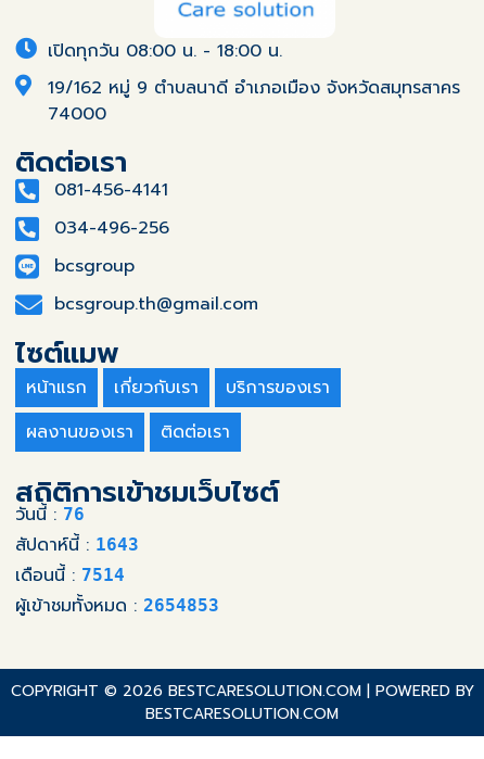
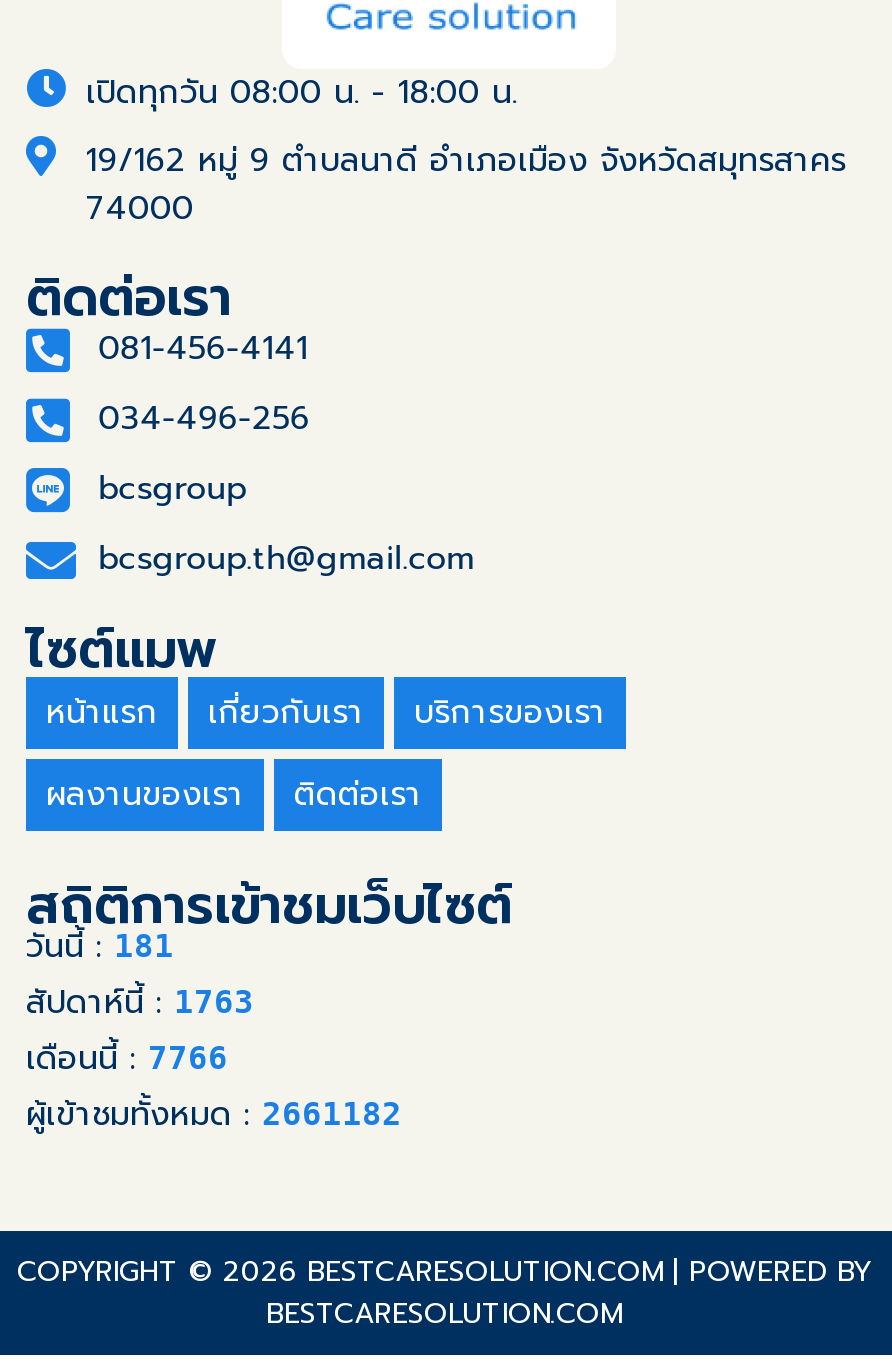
[15,501,85,527] วันนี้ :76 -> [26,922,174,970] วันนี้ :181
[15,532,139,558] สัปดาห์นี้ : 1643 -> [26,978,254,1026] สัปดาห์นี้ : 1763
[15,562,125,588] เดือนนี้ : 7514 -> [26,1034,228,1082] เดือนนี้ : 7766
[15,592,219,618] ผู้เข้าชมทั้งหมด : 2654853 -> [26,1090,402,1138] ผู้เข้าชมทั้งหมด : 2661182

